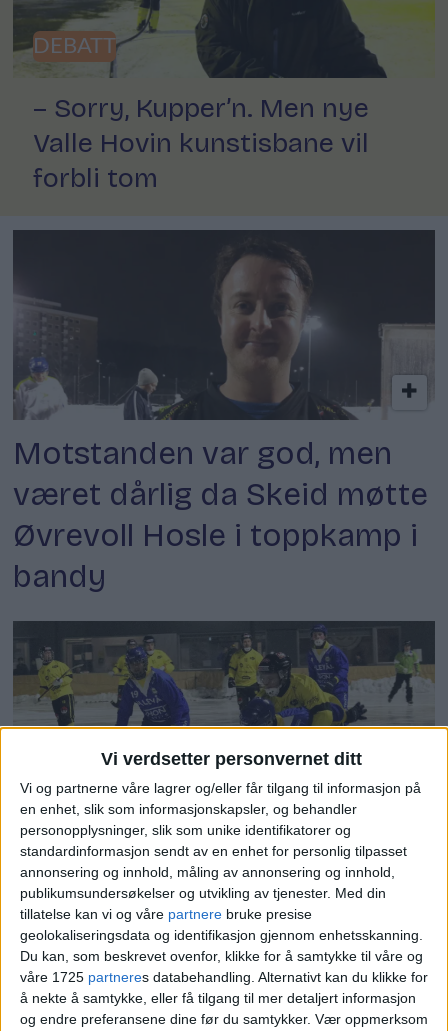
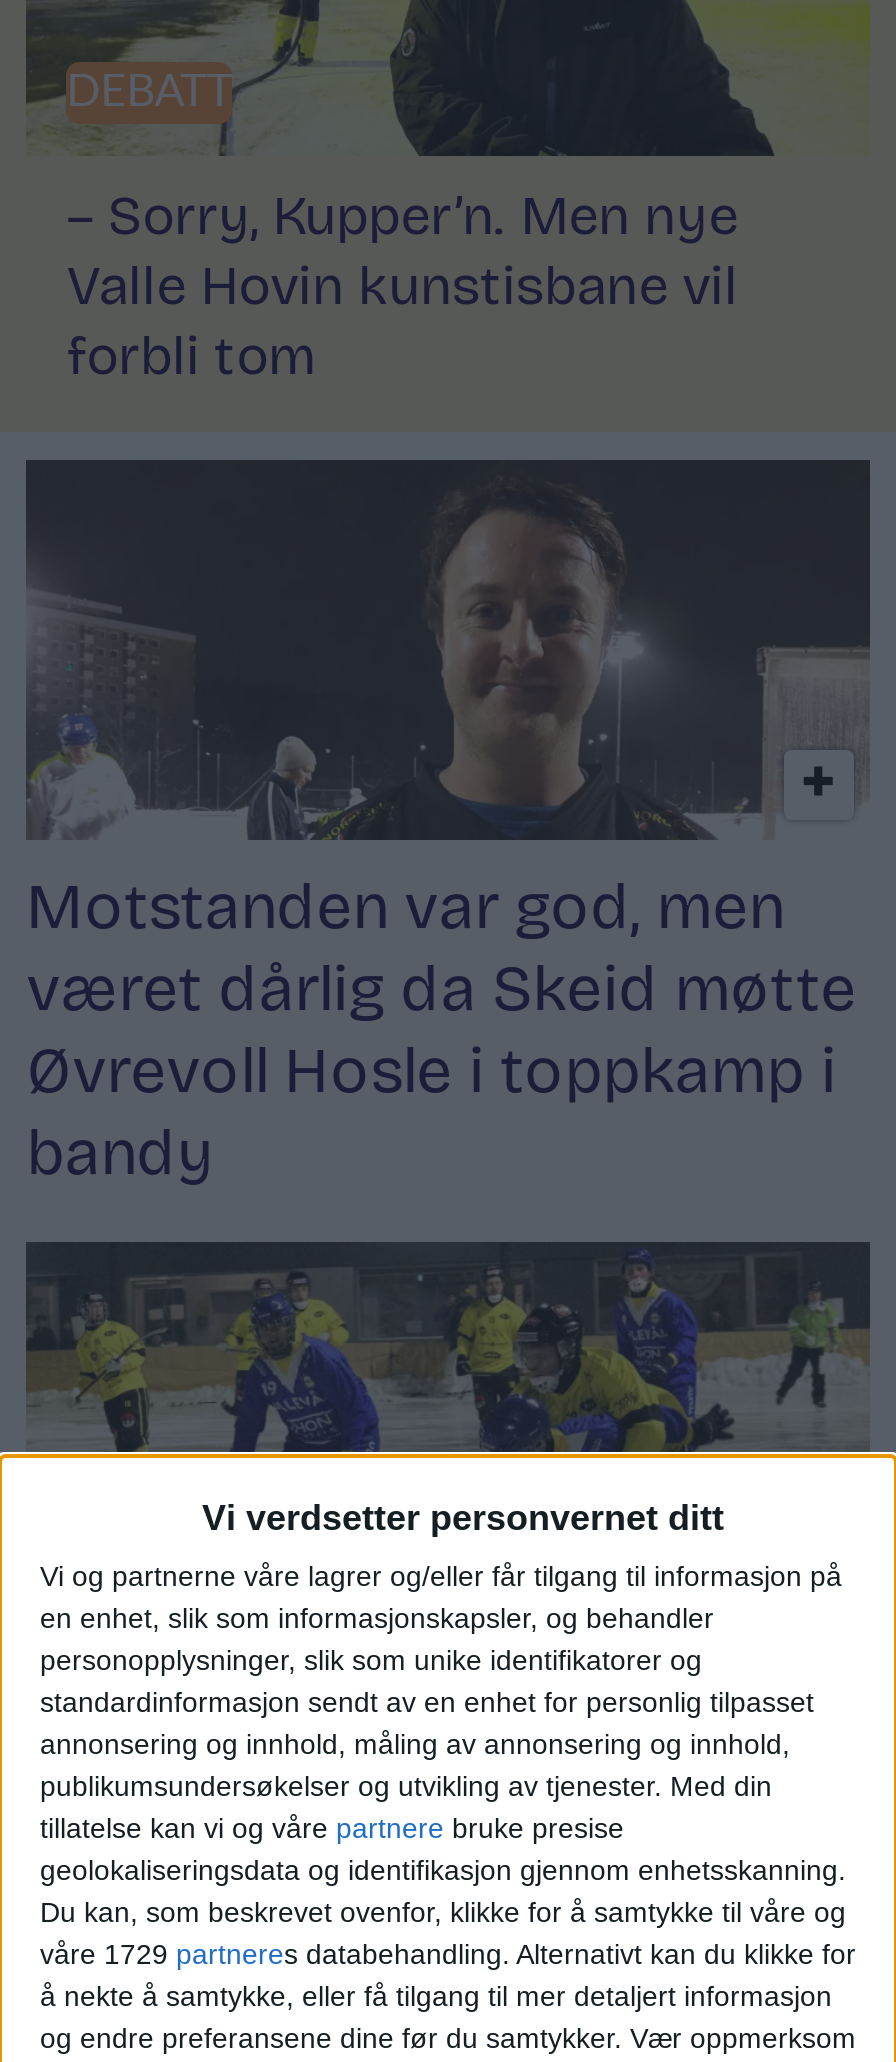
[20,969,428,985] våre 1725 partneres databehandling. Alternativt kan du klikke for -> [40,1939,856,1971] våre 1729 partneres databehandling. Alternativt kan du klikke for

